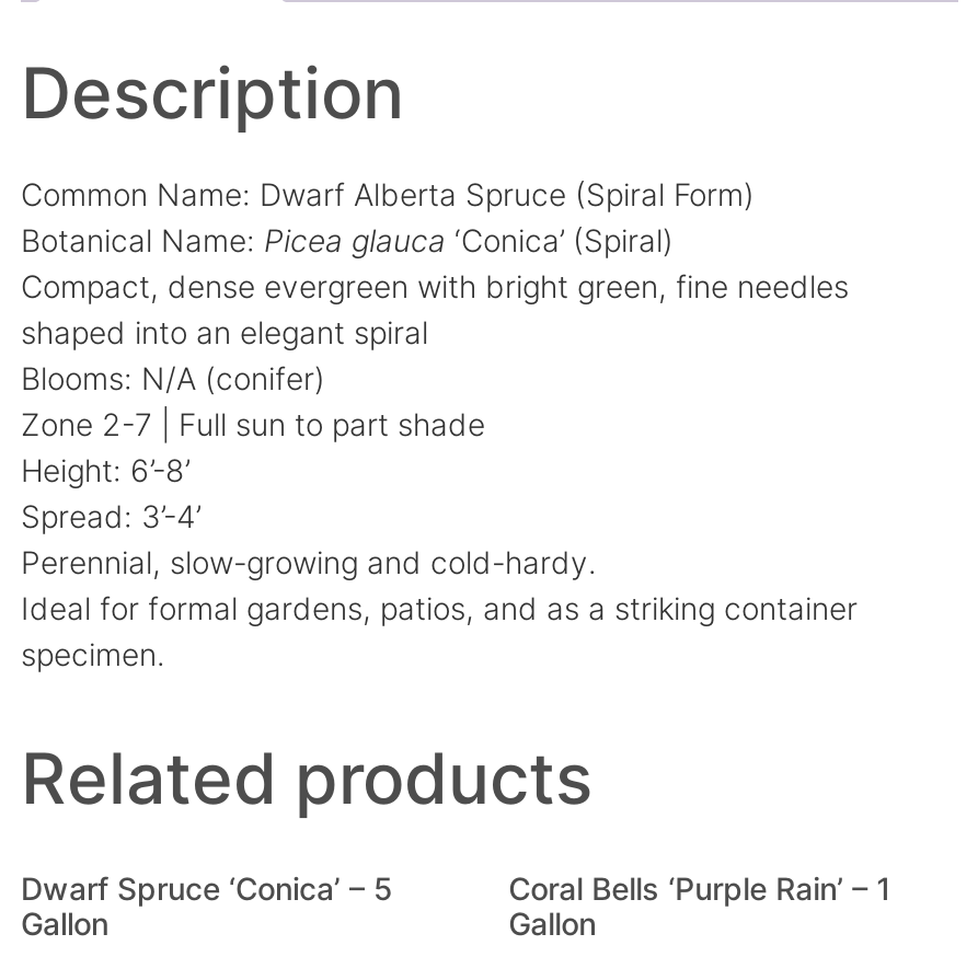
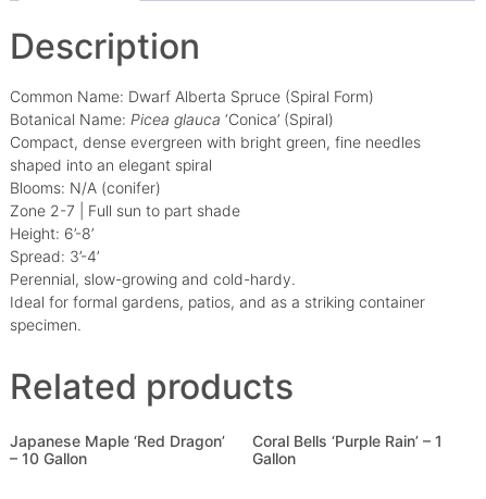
[21,869,393,941] Dwarf Spruce ‘Conica’ – 5 | Gallon -> [10,431,225,467] Japanese Maple ‘Red Dragon’ | – 10 Gallon

